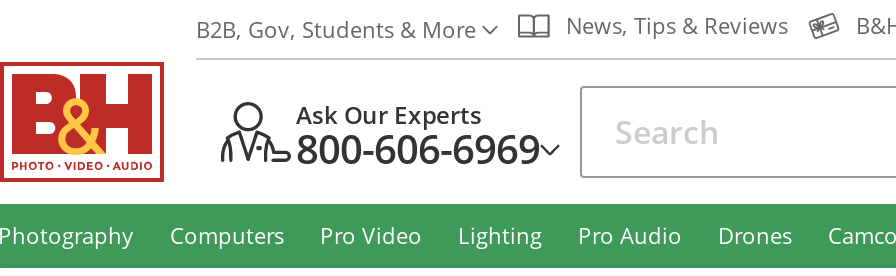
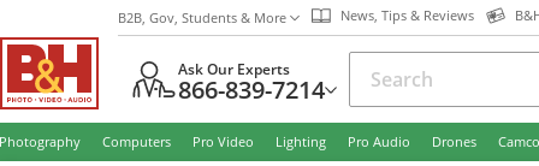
[296,122,540,176] 800-606-6969 -> [178,73,325,106] 866-839-7214

